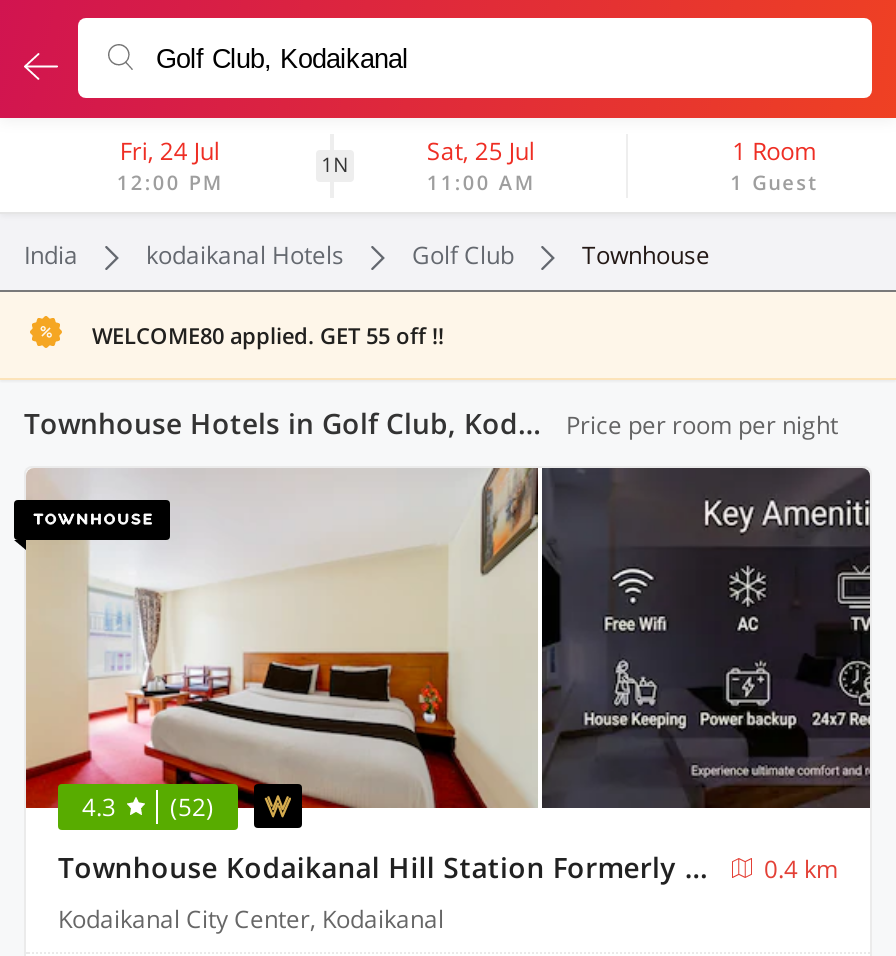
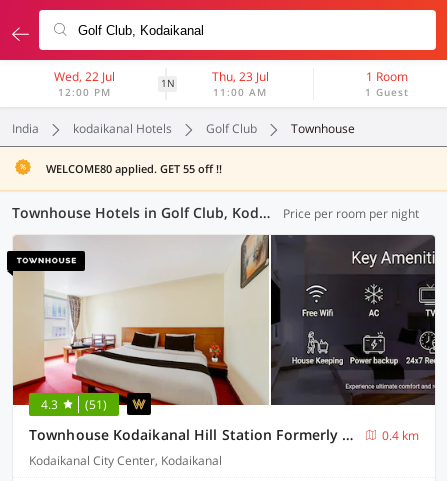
[120,134,220,168] Fri, 24 Jul -> [54,68,115,85] Wed, 22 Jul
[427,134,535,168] Sat, 25 Jul -> [212,68,269,85] Thu, 23 Jul
[82,790,214,824] 4.3 (52) -> [41,396,107,413] 4.3 (51)

